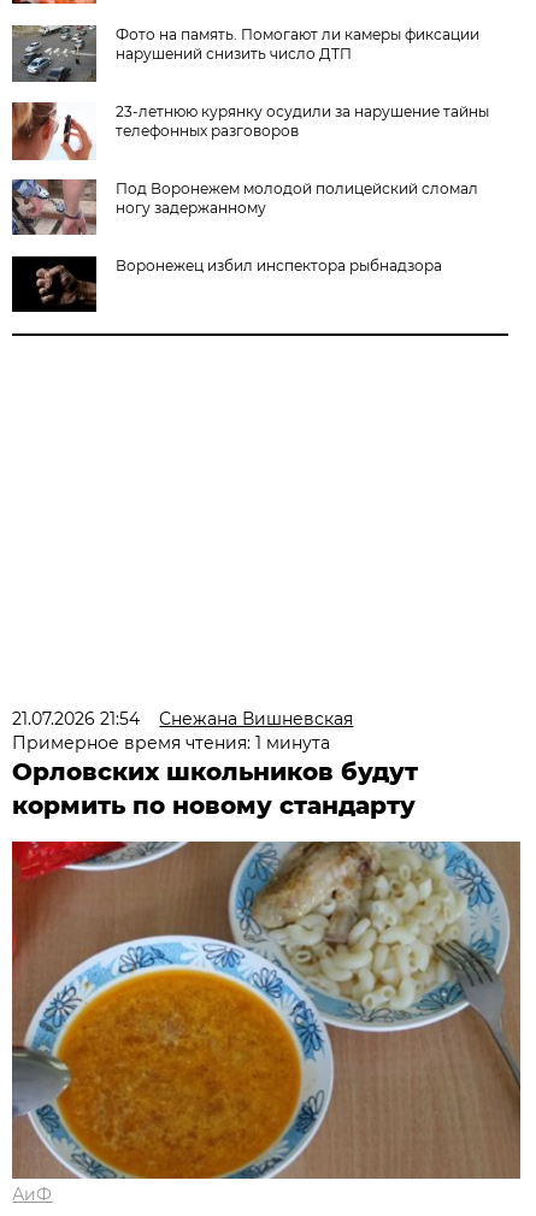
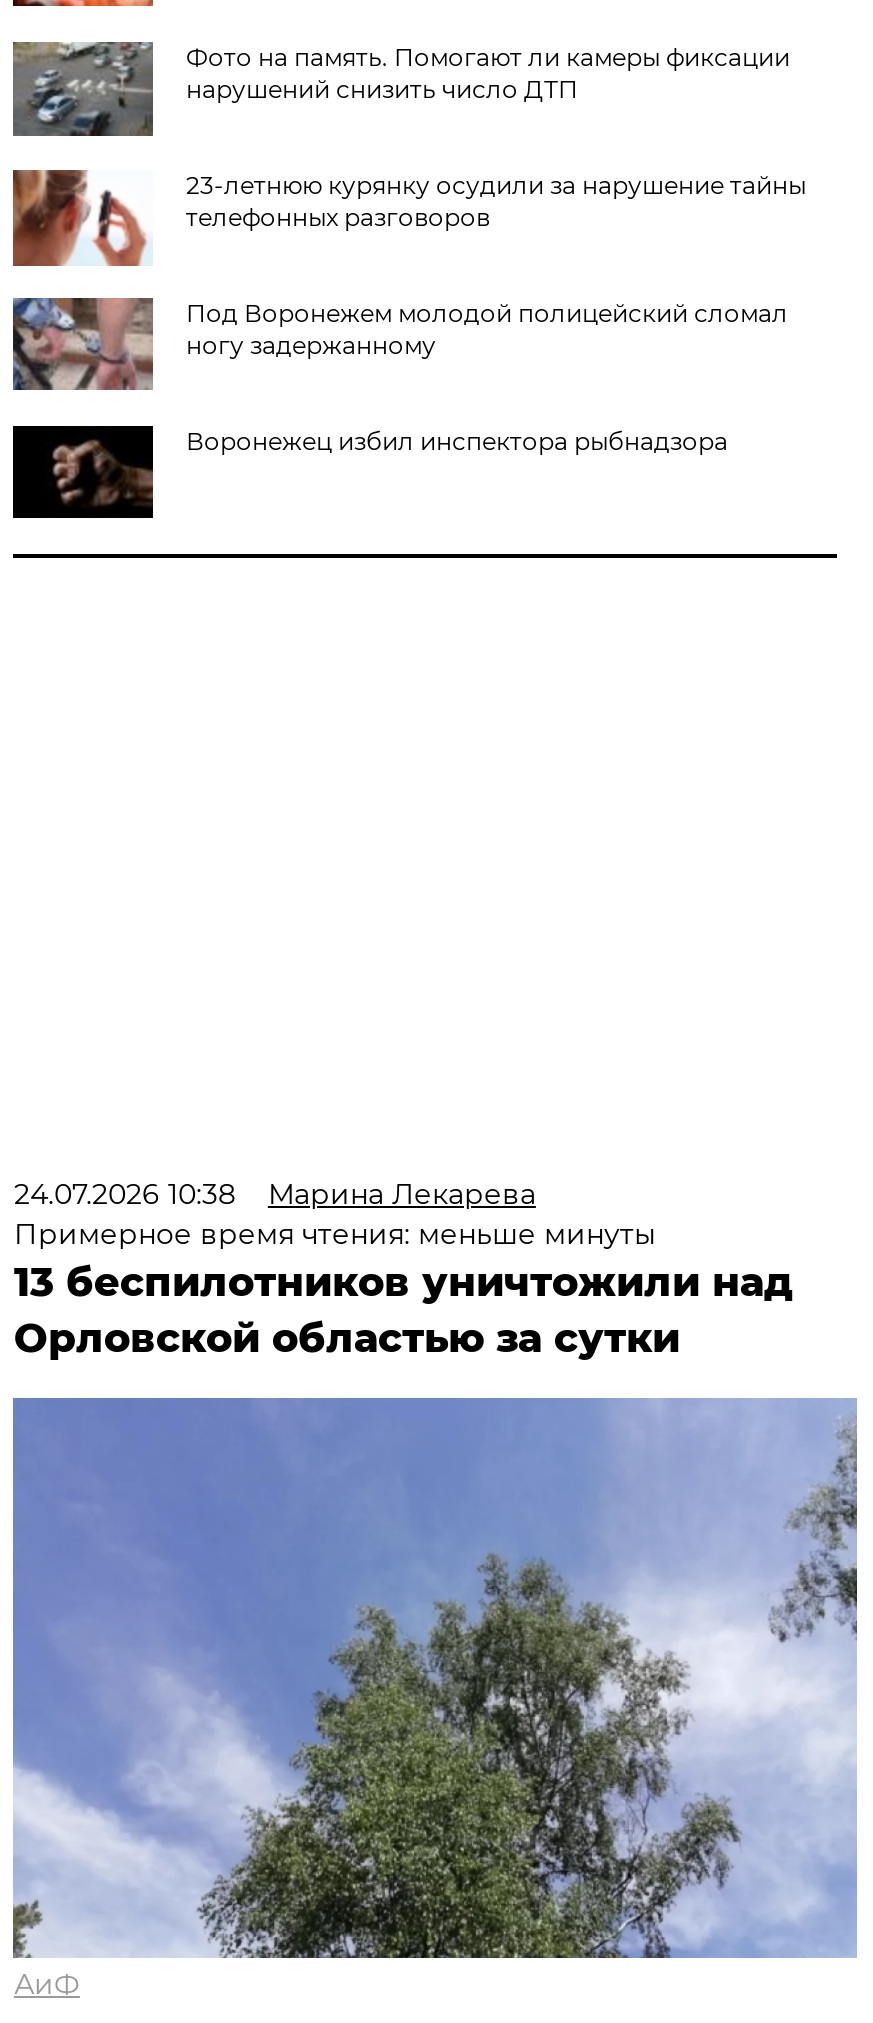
[13,708,418,820] 21.07.2026 21:54 | Снежана Вишневская | Примерное время чтения: 1 минута | Орловских школьников будут | кормить по новому стандарту -> [14,1176,792,1362] 24.07.2026 10:38 | Марина Лекарева | Примерное время чтения: меньше минуты | 13 беспилотников уничтожили над | Орловской областью за сутки
[11,840,522,1180] [image] -> [11,1396,857,1960] [image]

